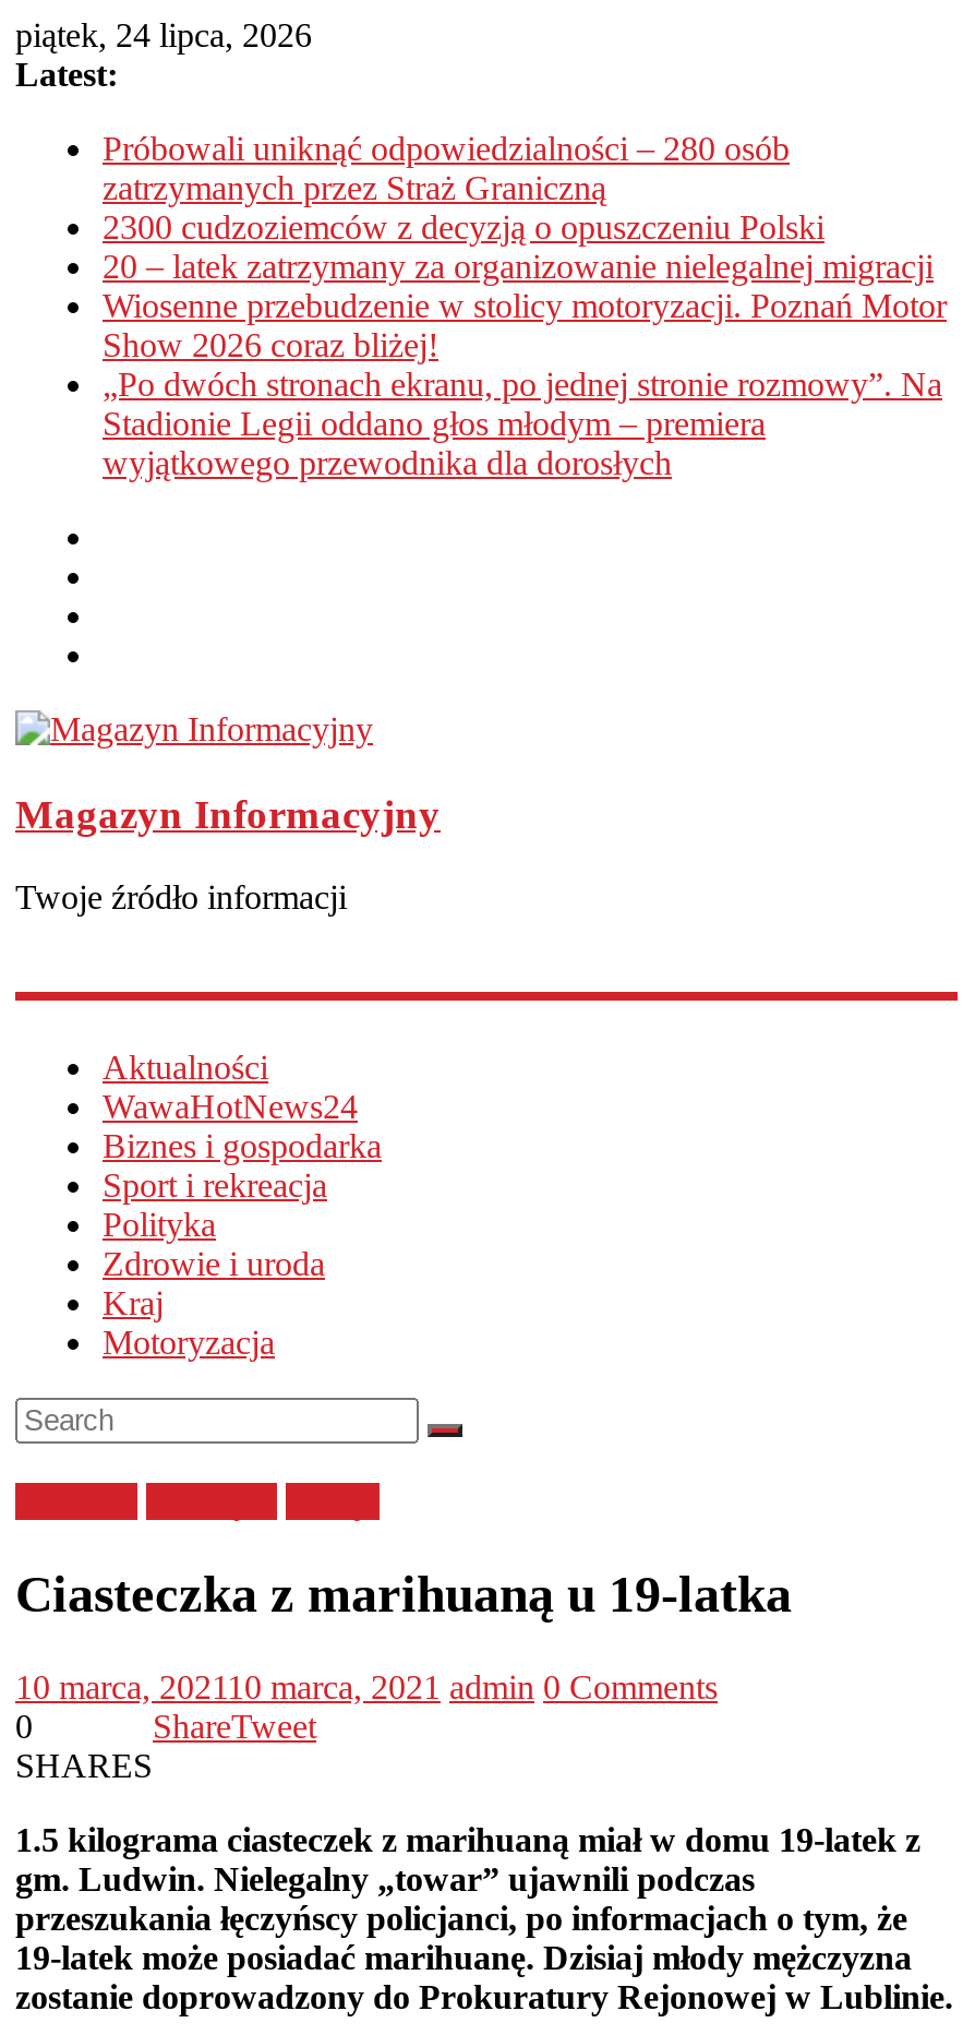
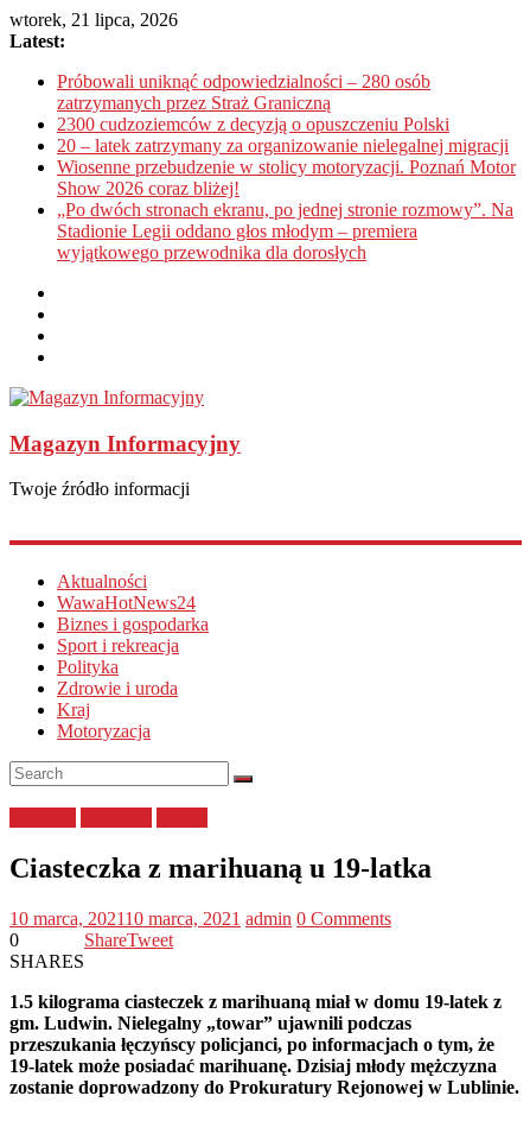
[15,16,312,53] piątek, 24 lipca, 2026 -> [9,9,178,30] wtorek, 21 lipca, 2026

